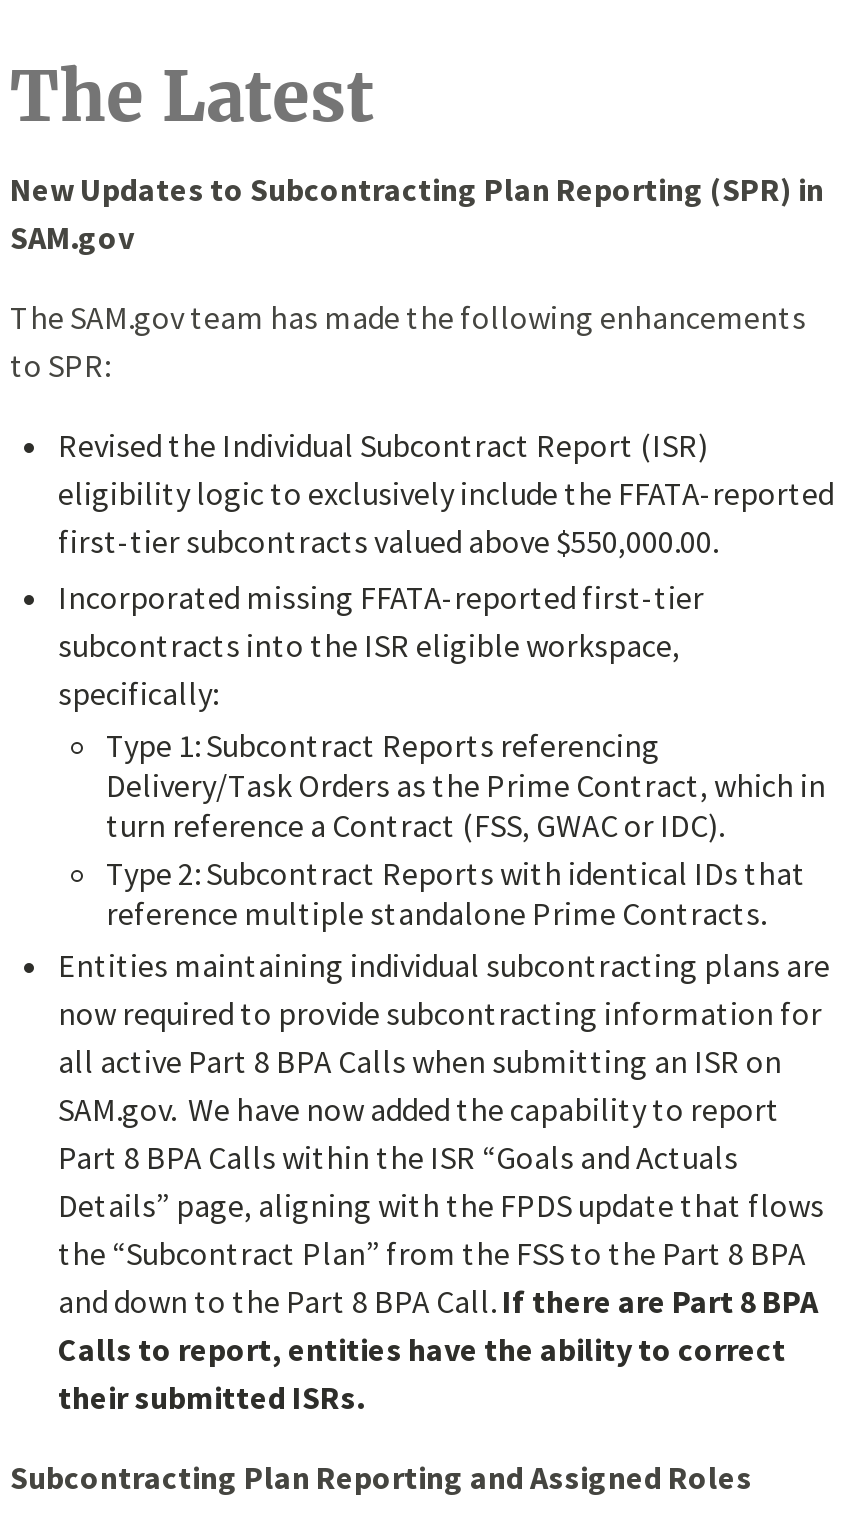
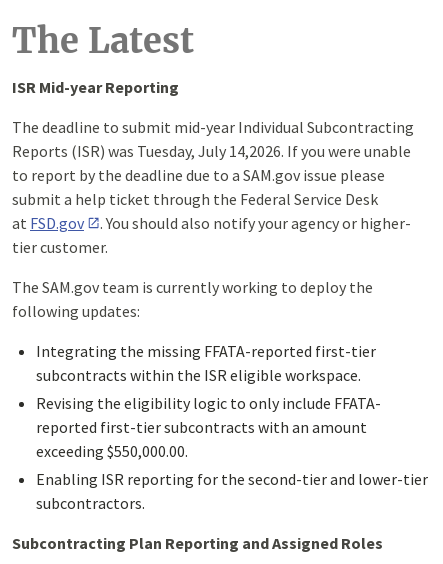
[10,169,834,1417] New Updates to Subcontracting Plan Reporting (SPR) in | SAM.gov | The SAM.gov team has made the following enhancements | to SPR: | Revised the Individual Subcontract Report (ISR) | eligibility logic to exclusively include the FFATA-reported | first-tier subcontracts valued above $550,000.00. | Incorporated missing FFATA-reported first-tier | subcontracts into the ISR eligible workspace, | specifically: | Type 1: Subcontract Reports referencing | Delivery/Task Orders as the Prime Contract, which in | turn reference a Contract (FSS, GWAC or IDC). | Type 2: Subcontract Reports with identical IDs that | reference multiple standalone Prime Contracts. | Entities maintaining individual subcontracting plans are | now required to provide subcontracting information for | all active Part 8 BPA Calls when submitting an ISR on | SAM.gov. We have now added the capability to report | Part 8 BPA Calls within the ISR “Goals and Actuals | Details” page, aligning with the FPDS update that flows | the “Subcontract Plan” from the FSS to the Part 8 BPA | and down to the Part 8 BPA Call. If there are Part 8 BPA | Calls to report, entities have the ability to correct | their submitted ISRs. -> [12,77,428,513] ISR Mid-year Reporting | The deadline to submit mid-year Individual Subcontracting | Reports (ISR) was Tuesday, July 14,2026. If you were unable | to report by the deadline due to a SAM.gov issue please | submit a help ticket through the Federal Service Desk | at FSD.gov | . You should also notify your agency or higher- | tier customer. | The SAM.gov team is currently working to deploy the | following updates: | Integrating the missing FFATA-reported first-tier | subcontracts within the ISR eligible workspace. | Revising the eligibility logic to only include FFATA- | reported first-tier subcontracts with an amount | exceeding $550,000.00. | Enabling ISR reporting for the second-tier and lower-tier | subcontractors.

